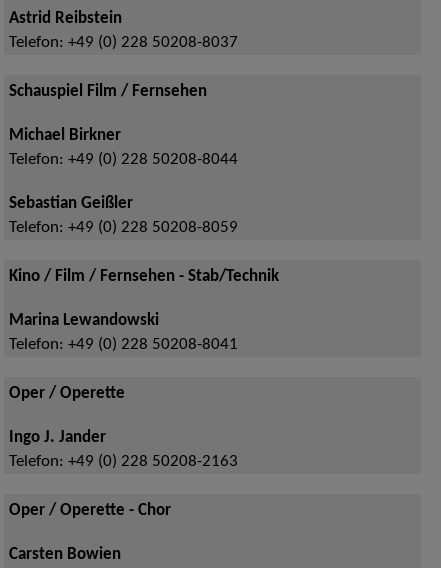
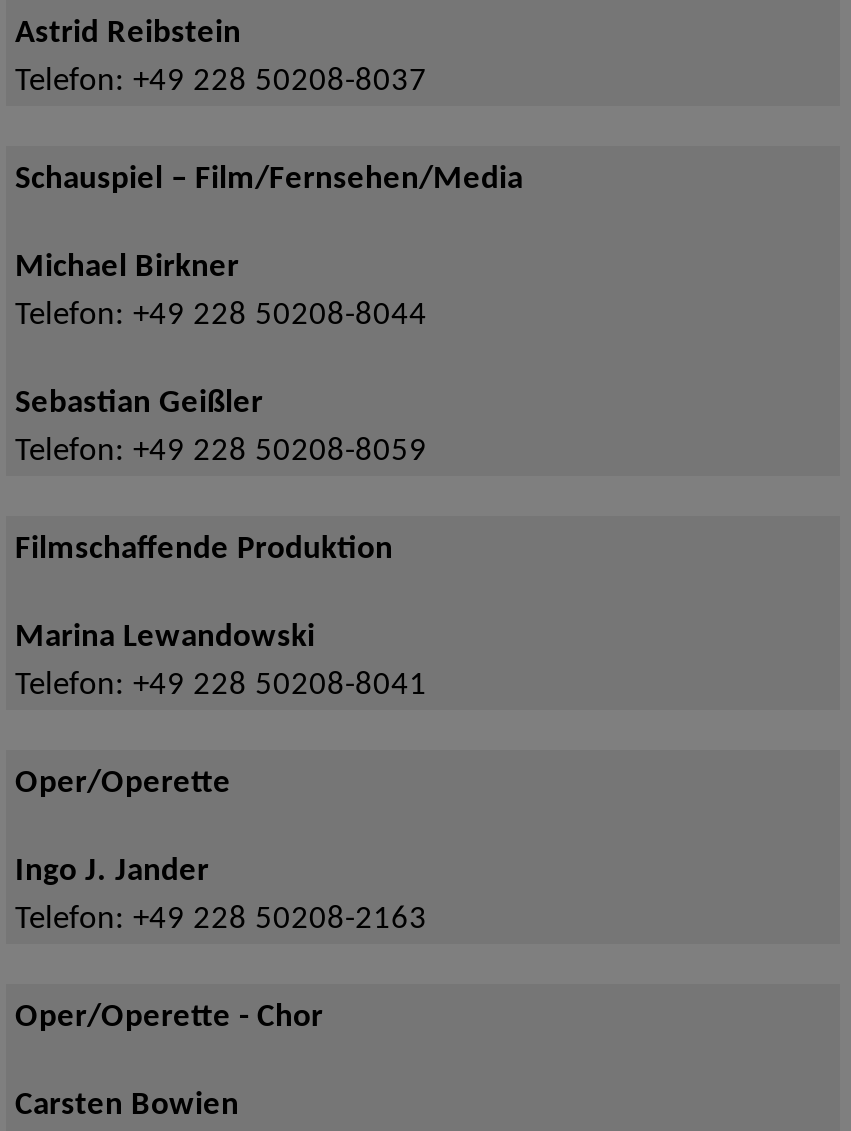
[8,35,237,51] Telefon: +49 (0) 228 50208-8037 -> [15,66,427,98] Telefon: +49 228 50208-8037
[8,84,206,100] Schauspiel Film / Fernsehen -> [15,164,523,196] Schauspiel – Film/Fernsehen/Media
[8,152,237,168] Telefon: +49 (0) 228 50208-8044 -> [15,300,427,332] Telefon: +49 228 50208-8044
[8,220,237,236] Telefon: +49 (0) 228 50208-8059 -> [15,436,427,468] Telefon: +49 228 50208-8059
[8,269,278,285] Kino / Film / Fernsehen - Stab/Technik -> [15,534,393,566] Filmschaffende Produktion
[8,337,237,353] Telefon: +49 (0) 228 50208-8041 -> [15,670,427,702] Telefon: +49 228 50208-8041
[8,386,124,402] Oper / Operette -> [15,768,231,800] Oper/Operette
[8,454,237,470] Telefon: +49 (0) 228 50208-2163 -> [15,904,427,936] Telefon: +49 228 50208-2163
[8,503,170,519] Oper / Operette - Chor -> [15,1002,323,1034] Oper/Operette - Chor

